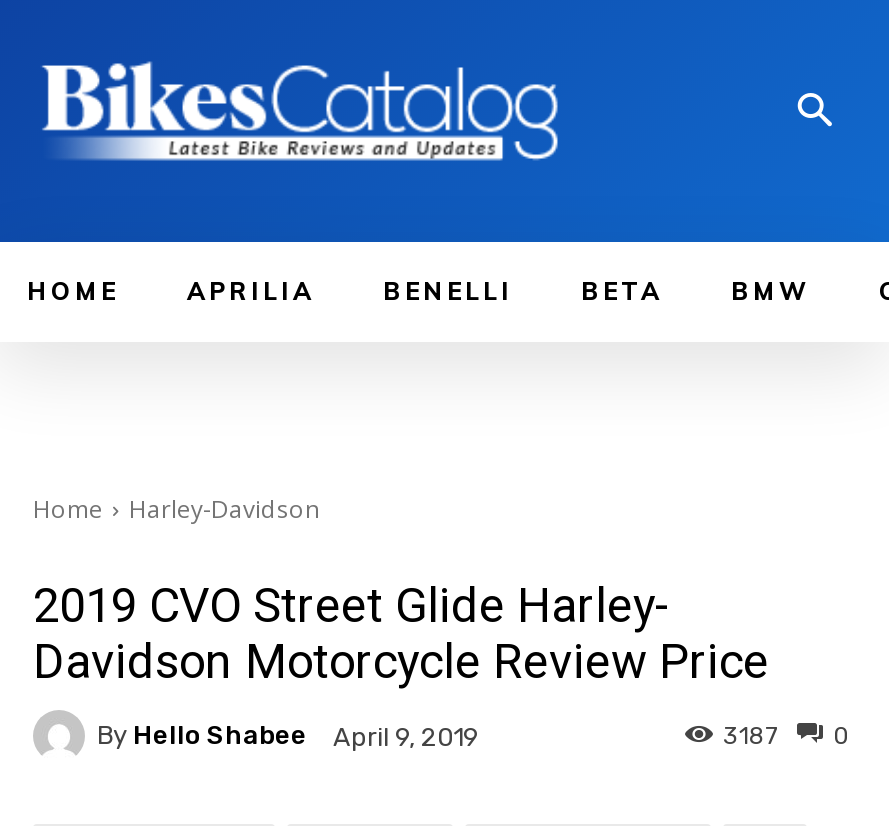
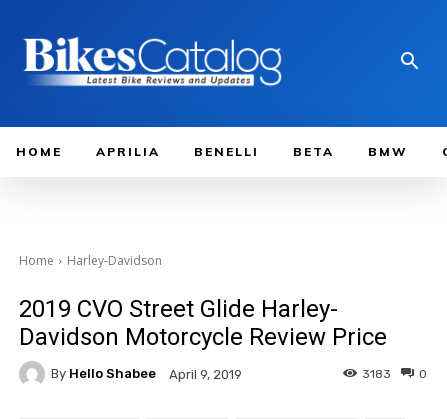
[723,722,849,750] 3187 0 -> [362,367,427,381] 3183 0

